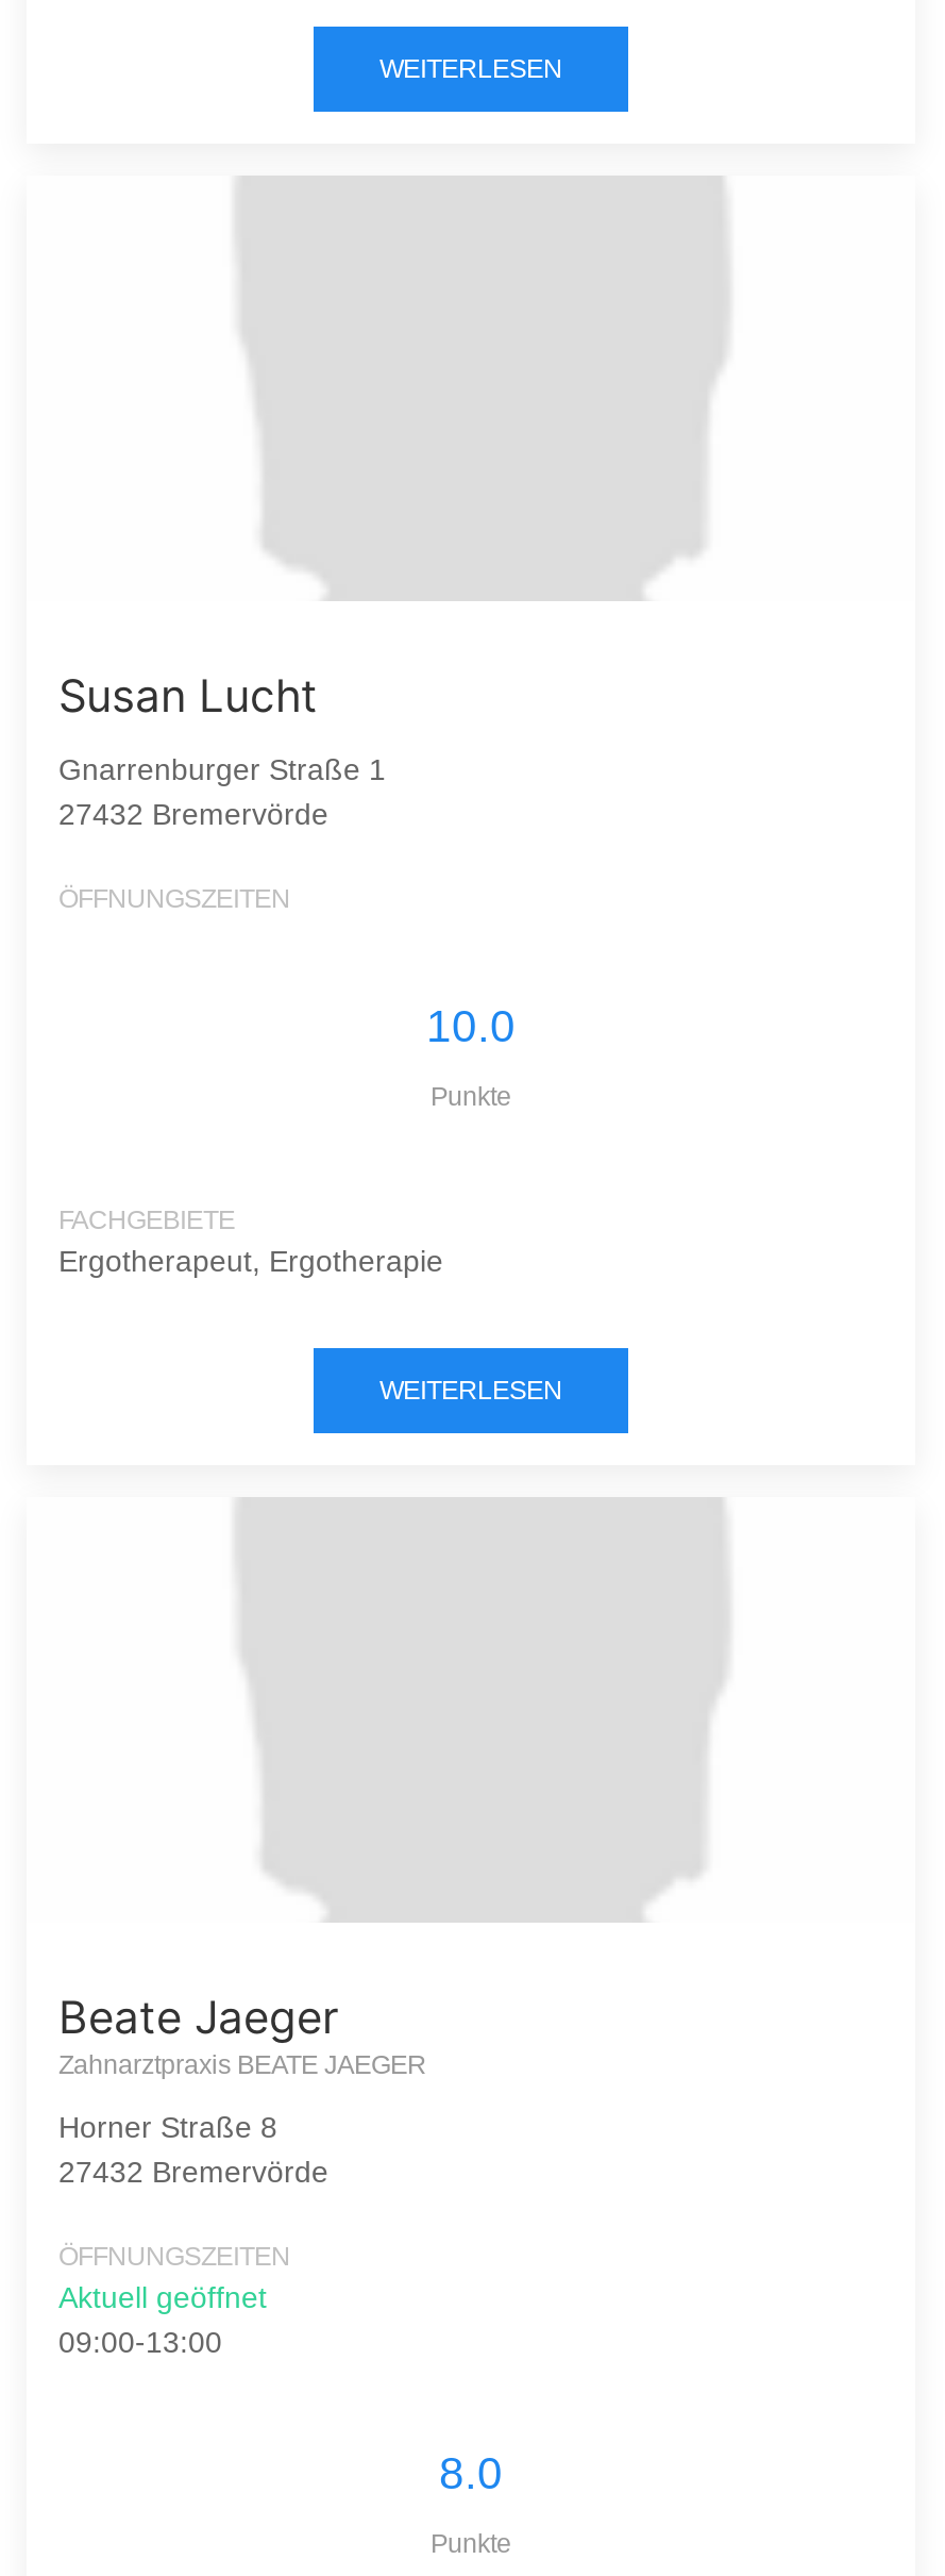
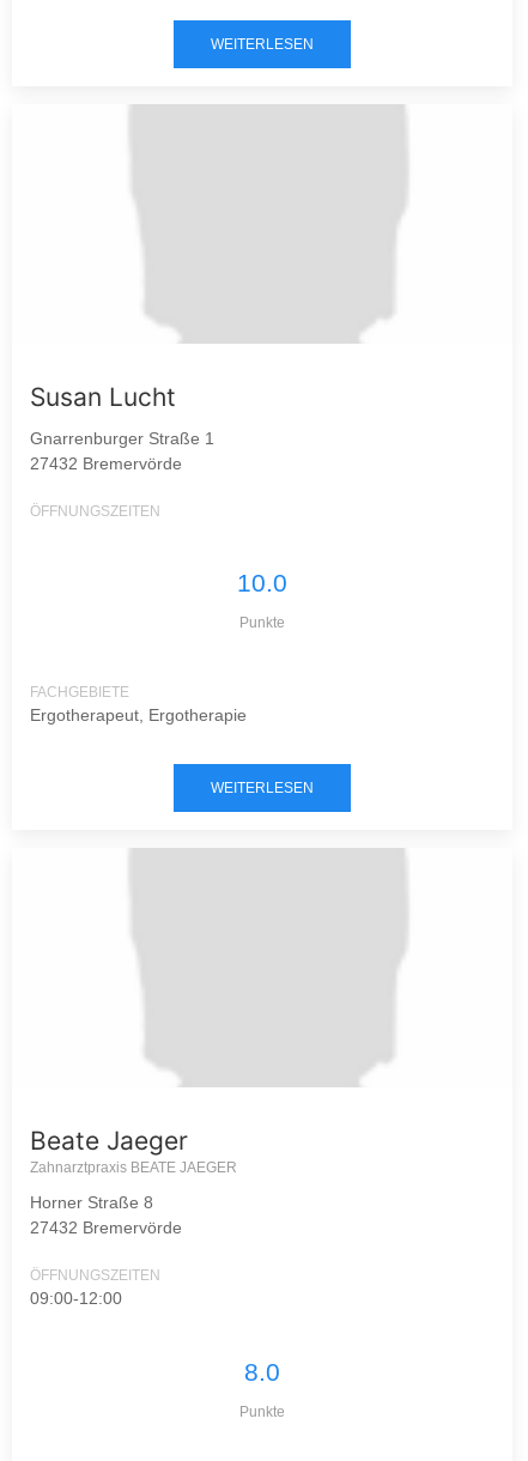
[58,2281,267,2360] Aktuell geöffnet | 09:00-13:00 -> [30,1289,122,1308] 09:00-12:00

